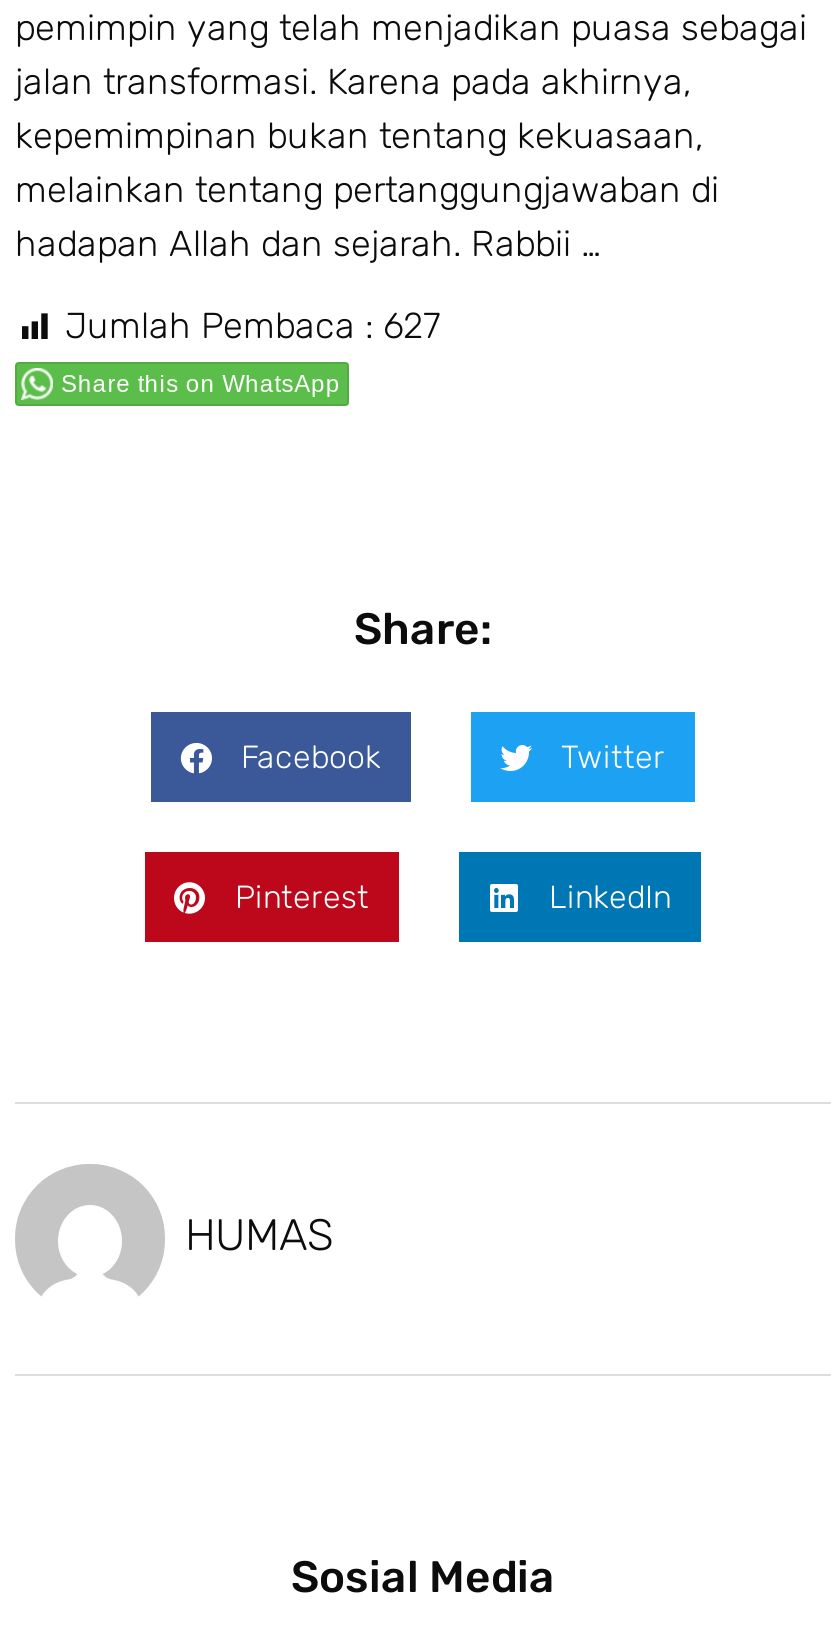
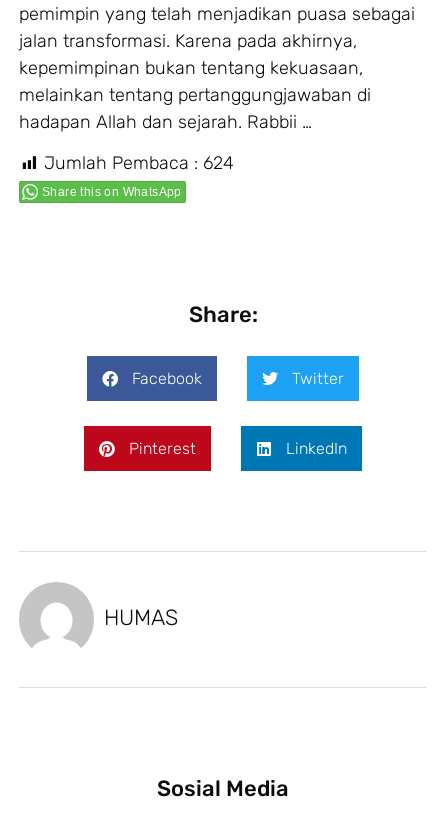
[65,304,441,348] Jumlah Pembaca : 627 -> [44,152,234,174] Jumlah Pembaca : 624

